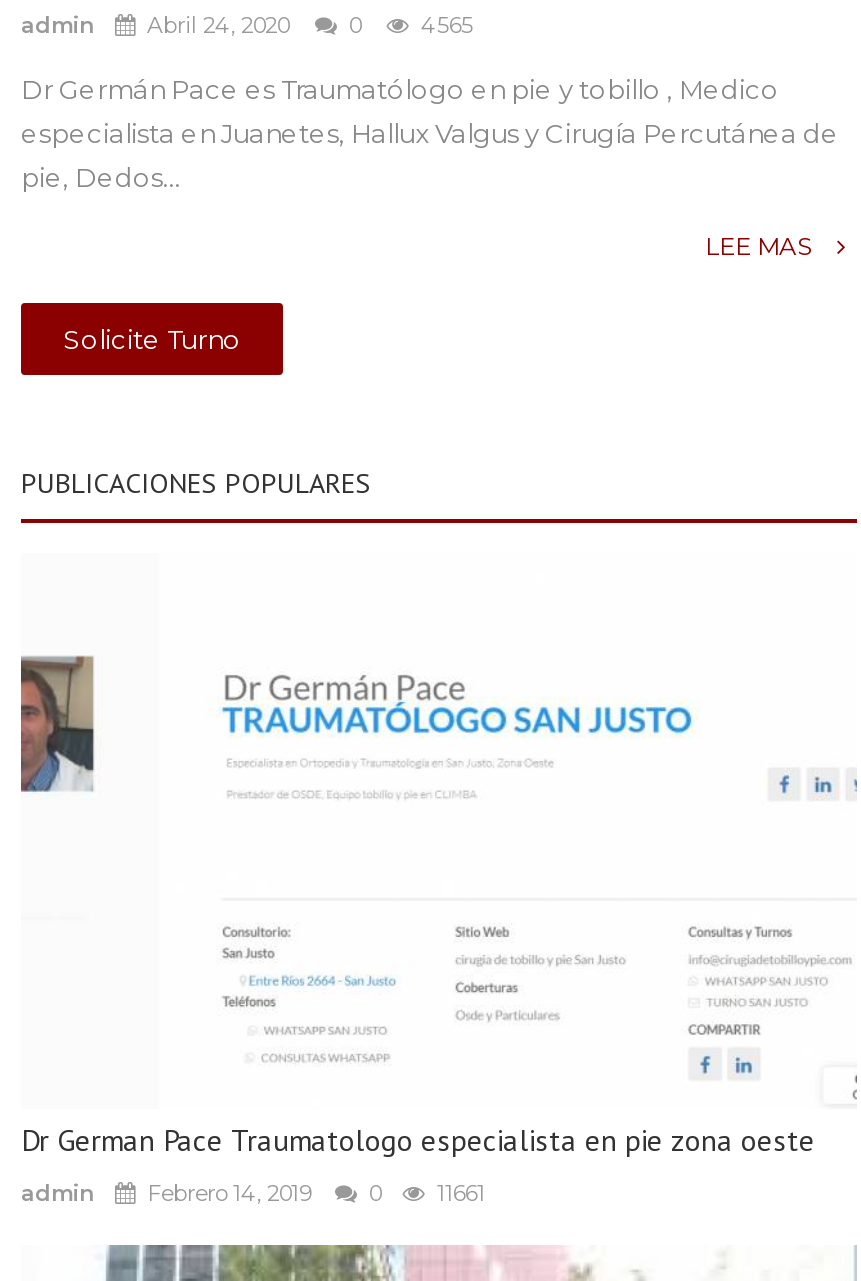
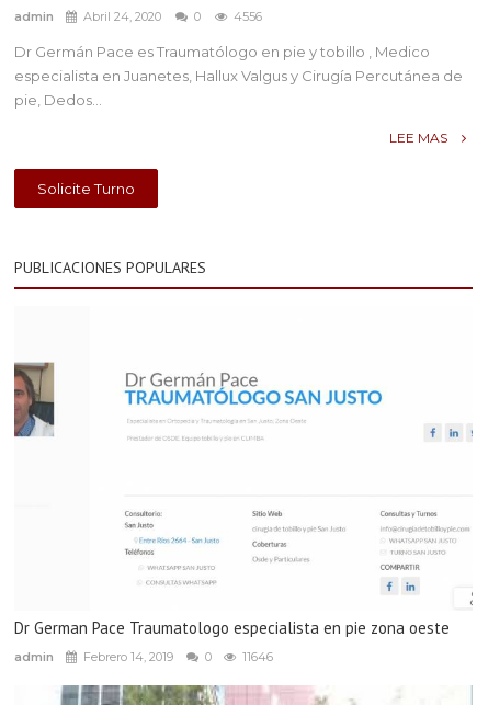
[21,12,473,40] admin Abril 24, 2020 0 4565 -> [14,9,262,25] admin Abril 24, 2020 0 4556
[21,1180,485,1208] admin Febrero 14, 2019 0 11661 -> [14,650,273,665] admin Febrero 14, 2019 0 11646

